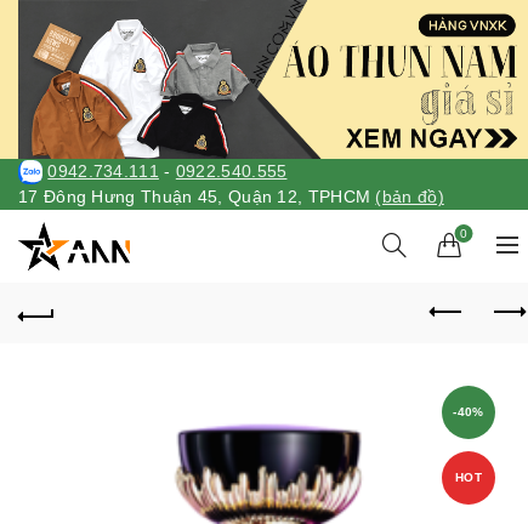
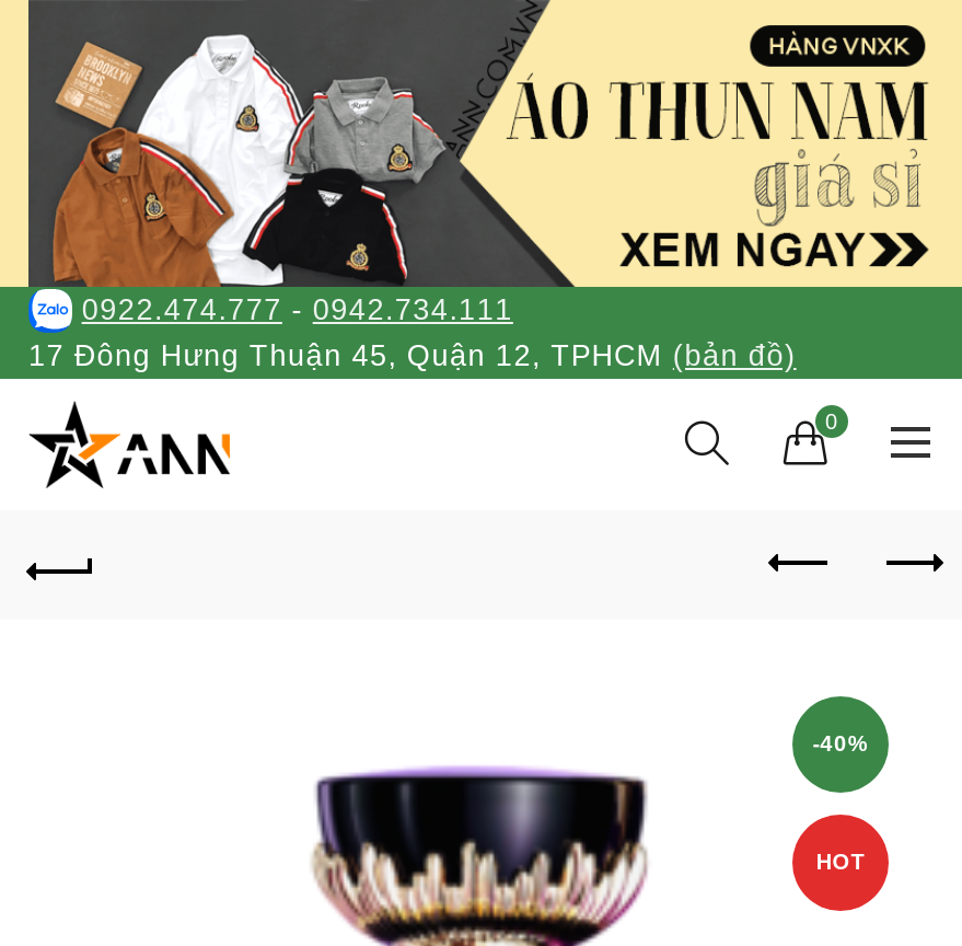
[48,162,287,180] 0942.734.111 - 0922.540.555 -> [82,293,513,325] 0922.474.777 - 0942.734.111

